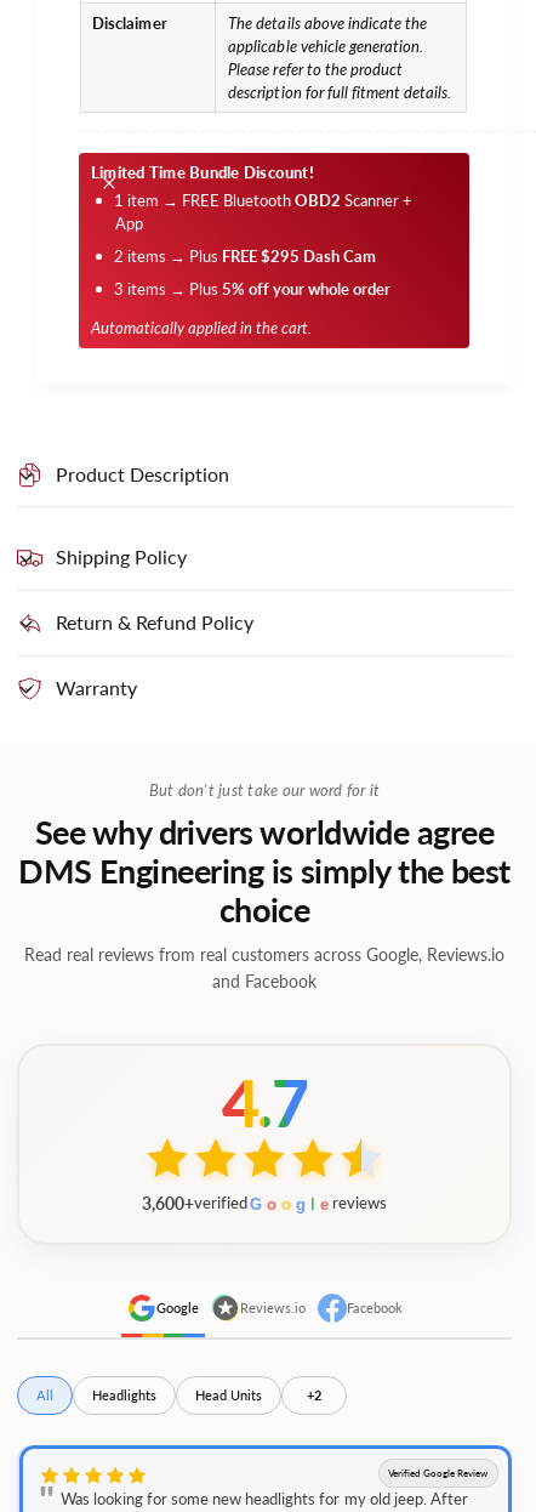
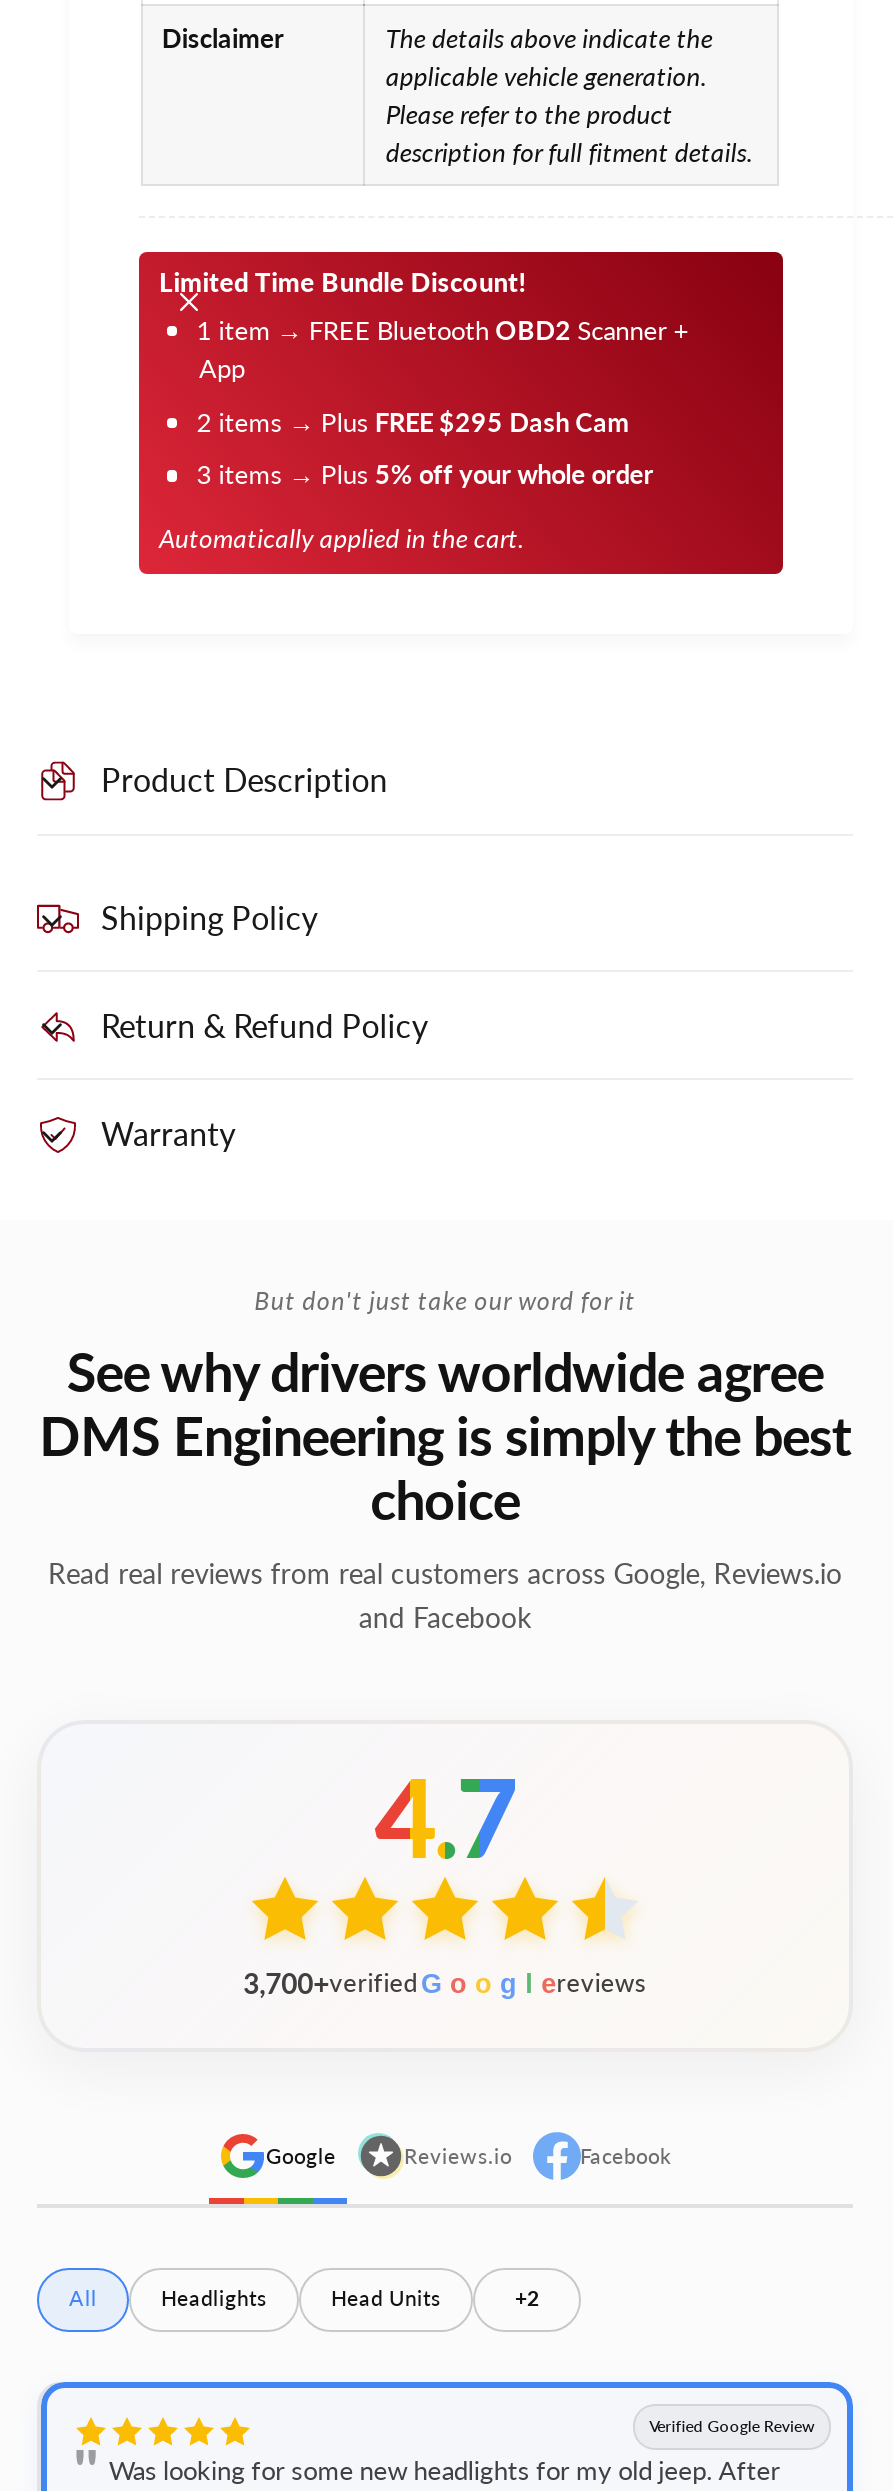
[142,1193,387,1214] 3,600+verified G o o g l e reviews -> [243,1966,647,2000] 3,700+verified G o o g l ereviews

